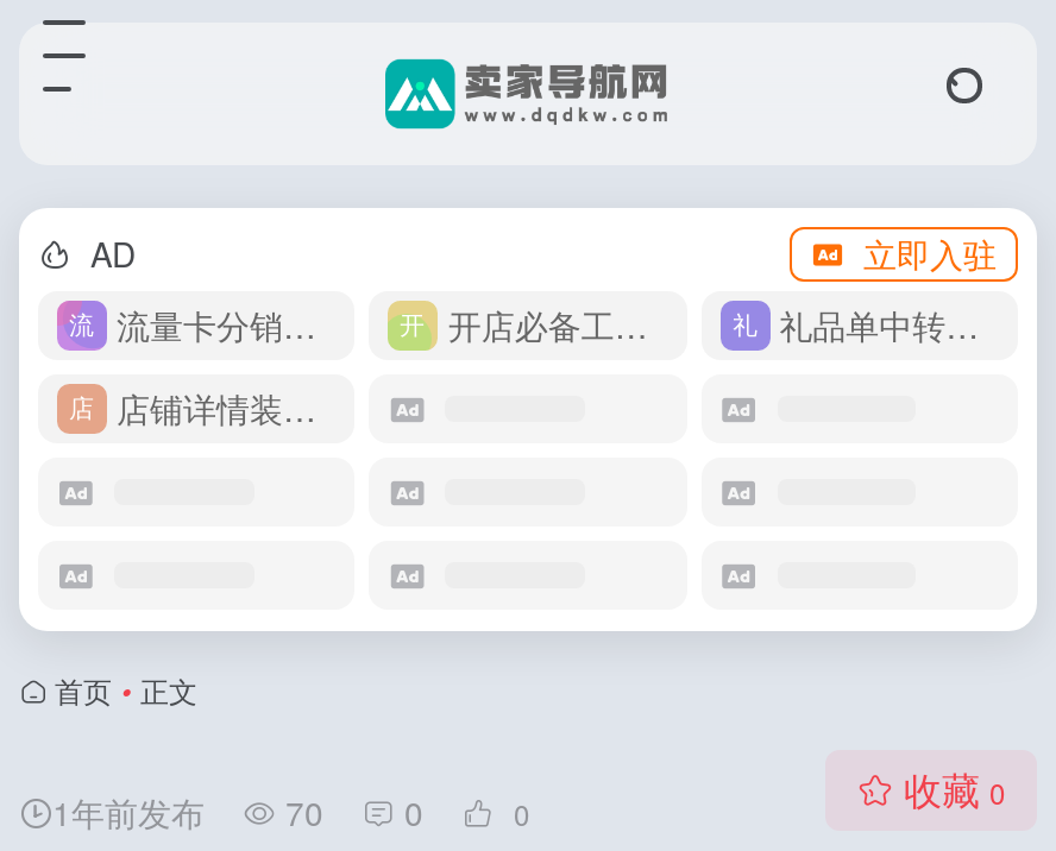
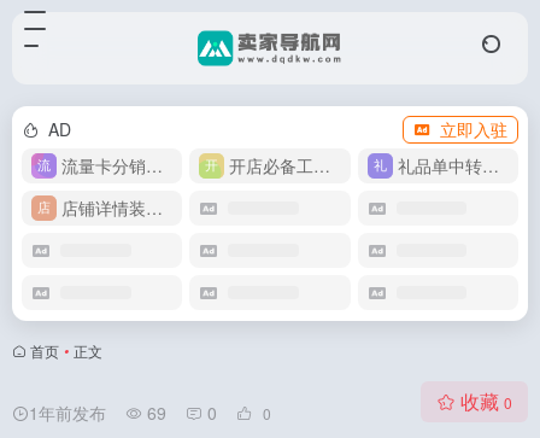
[52,788,423,836] 1年前发布 70 0 -> [29,401,217,425] 1年前发布 69 0

